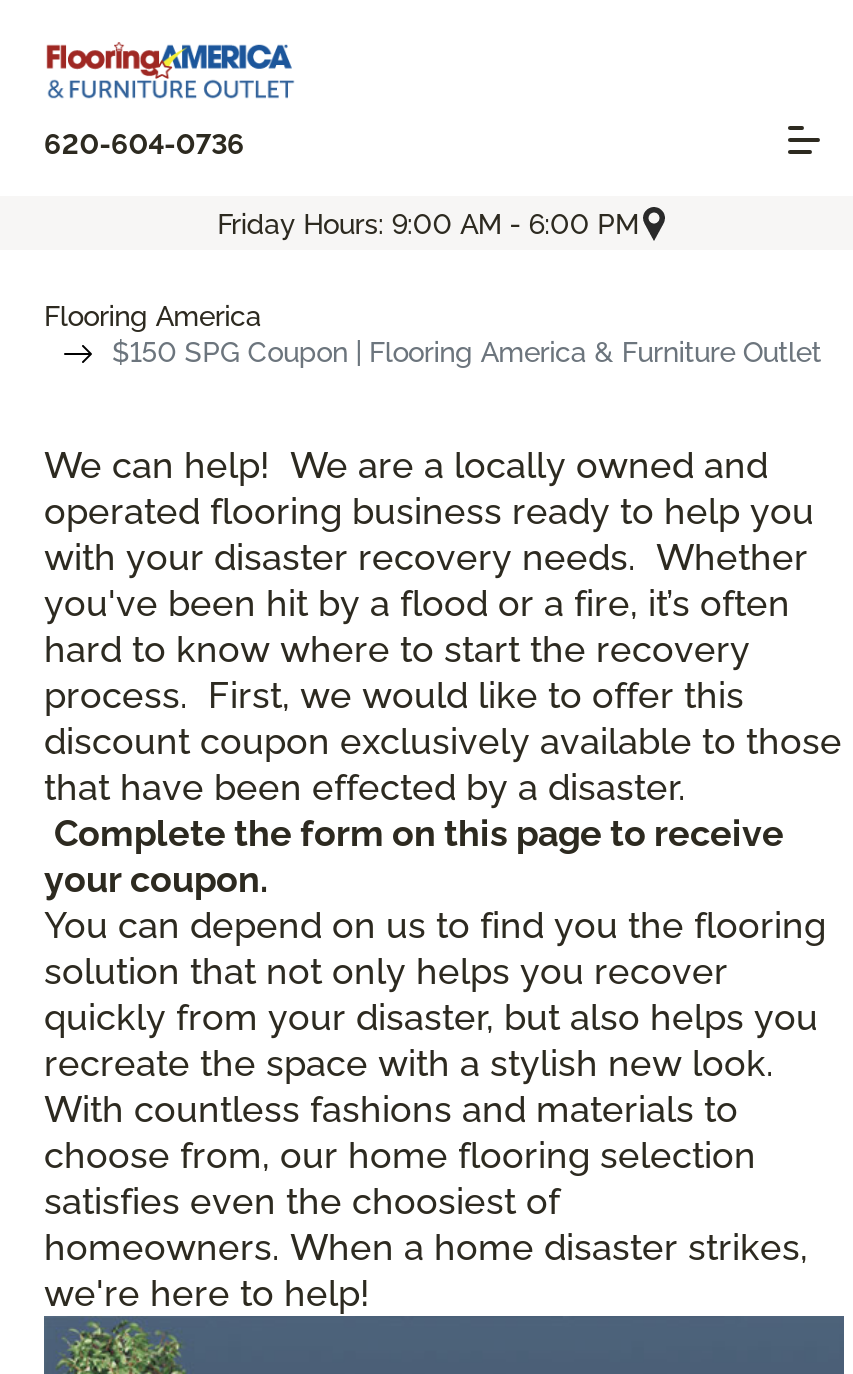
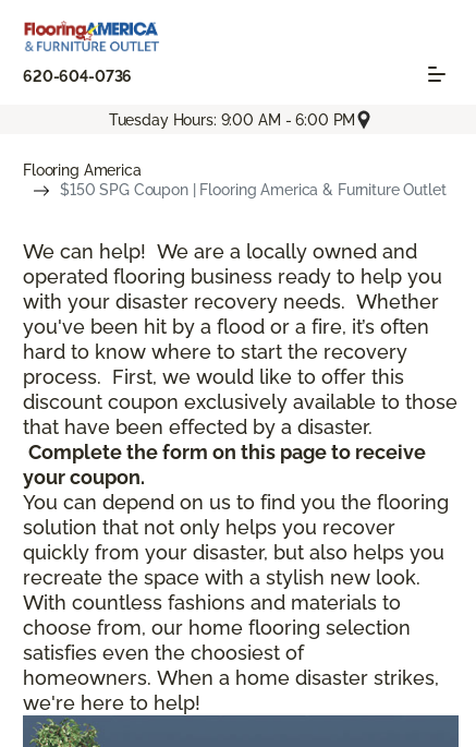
[217,207,639,239] Friday Hours: 9:00 AM - 6:00 PM -> [109,111,355,128] Tuesday Hours: 9:00 AM - 6:00 PM

